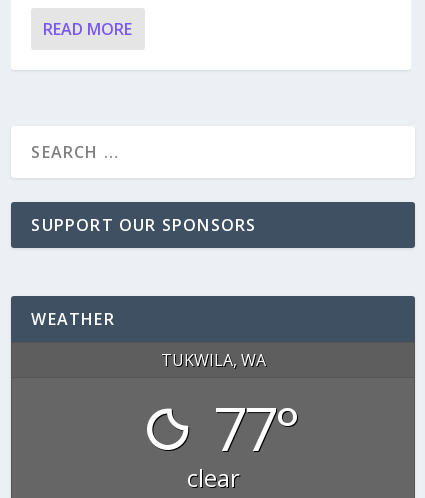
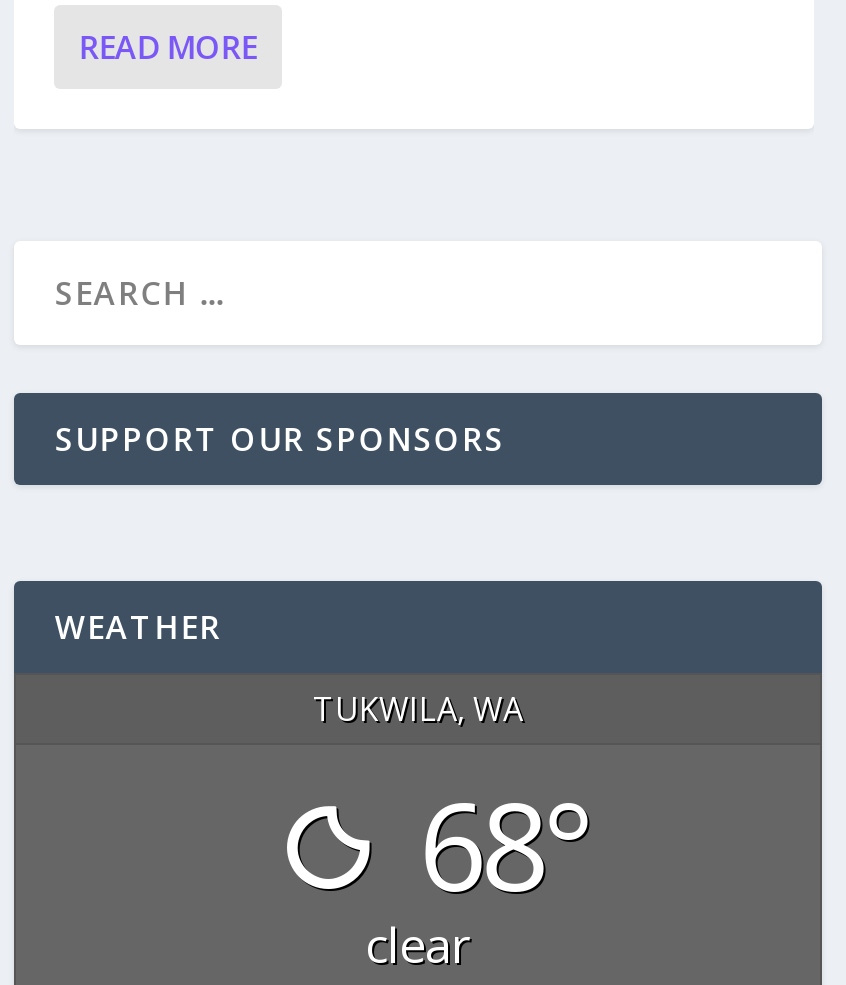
[213,387,297,469] 77° -> [418,763,586,927] 68°

